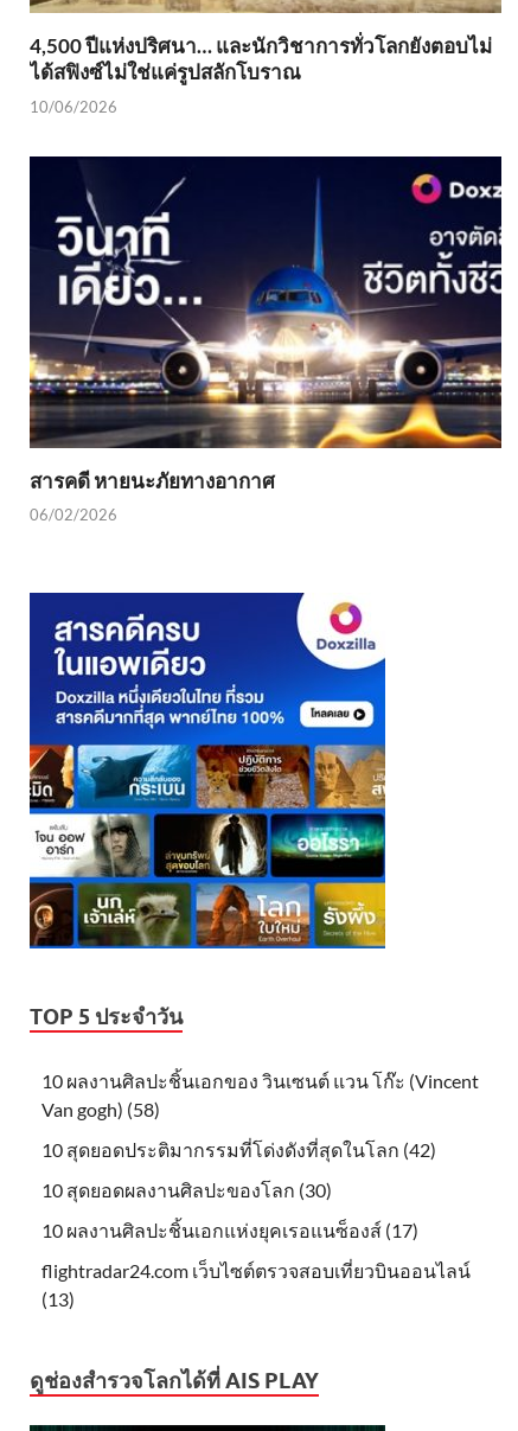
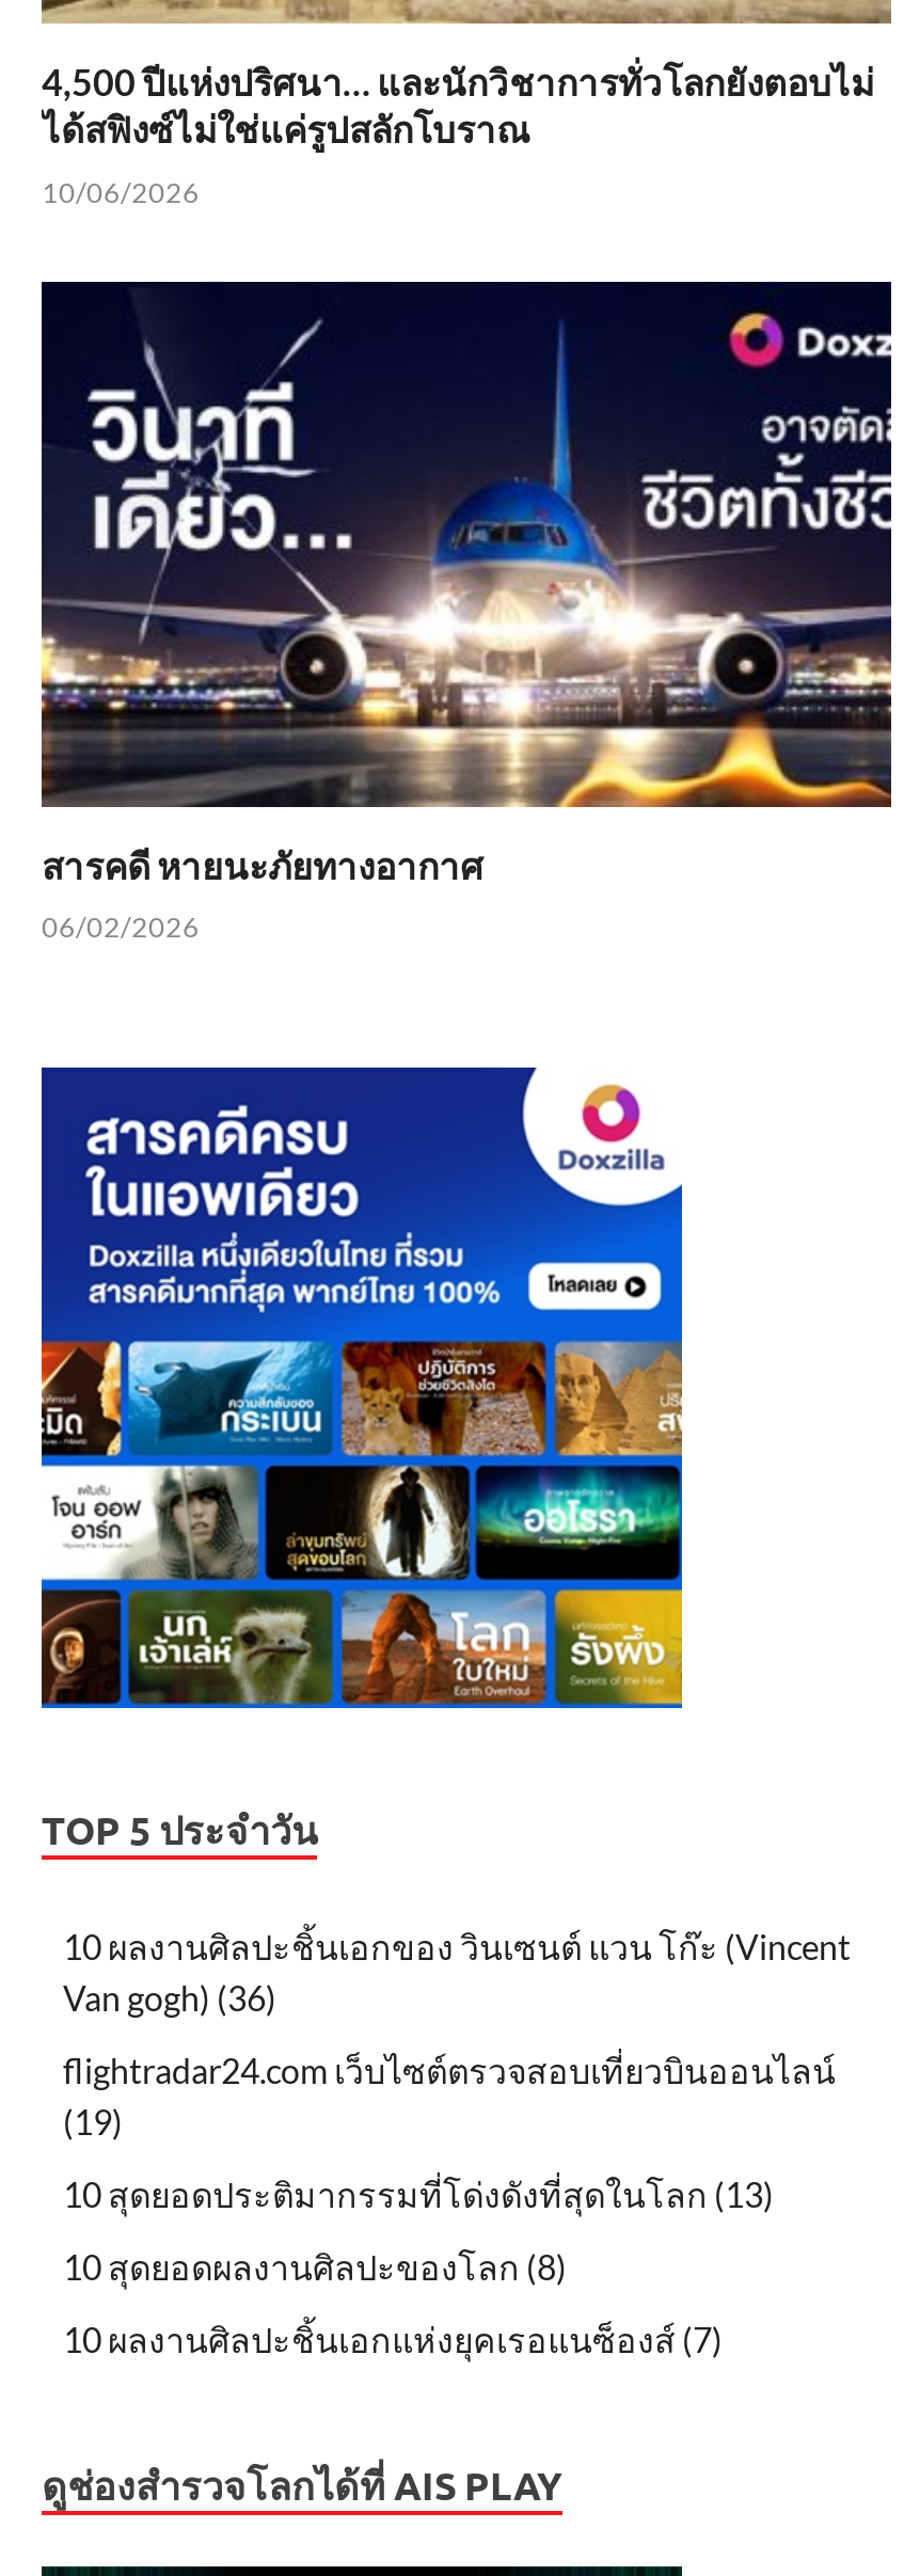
[41,1098,436,1241] Van gogh) (58) | 10 สุดยอดประติมากรรมที่โด่งดังที่สุดในโลก (42) | 10 สุดยอดผลงานศิลปะของโลก (30) | 10 ผลงานศิลปะชิ้นเอกแห่งยุคเรอแนซ็องส์ (17) -> [63,1977,276,2018] Van gogh) (36)
moved [41,1259,471,1282] -> [63,2050,836,2090]: flightradar24.com เว็บไซต์ตรวจสอบเที่ยวบินออนไลน์
[41,1288,75,1310] (13) -> [63,2101,774,2360] (19) | 10 สุดยอดประติมากรรมที่โด่งดังที่สุดในโลก (13) | 10 สุดยอดผลงานศิลปะของโลก (8) | 10 ผลงานศิลปะชิ้นเอกแห่งยุคเรอแนซ็องส์ (7)

